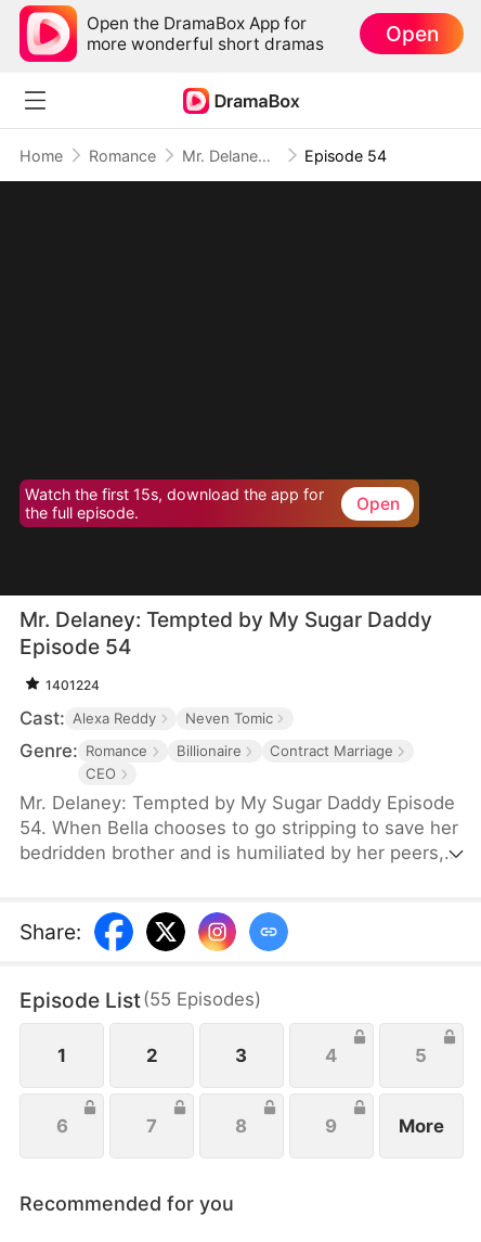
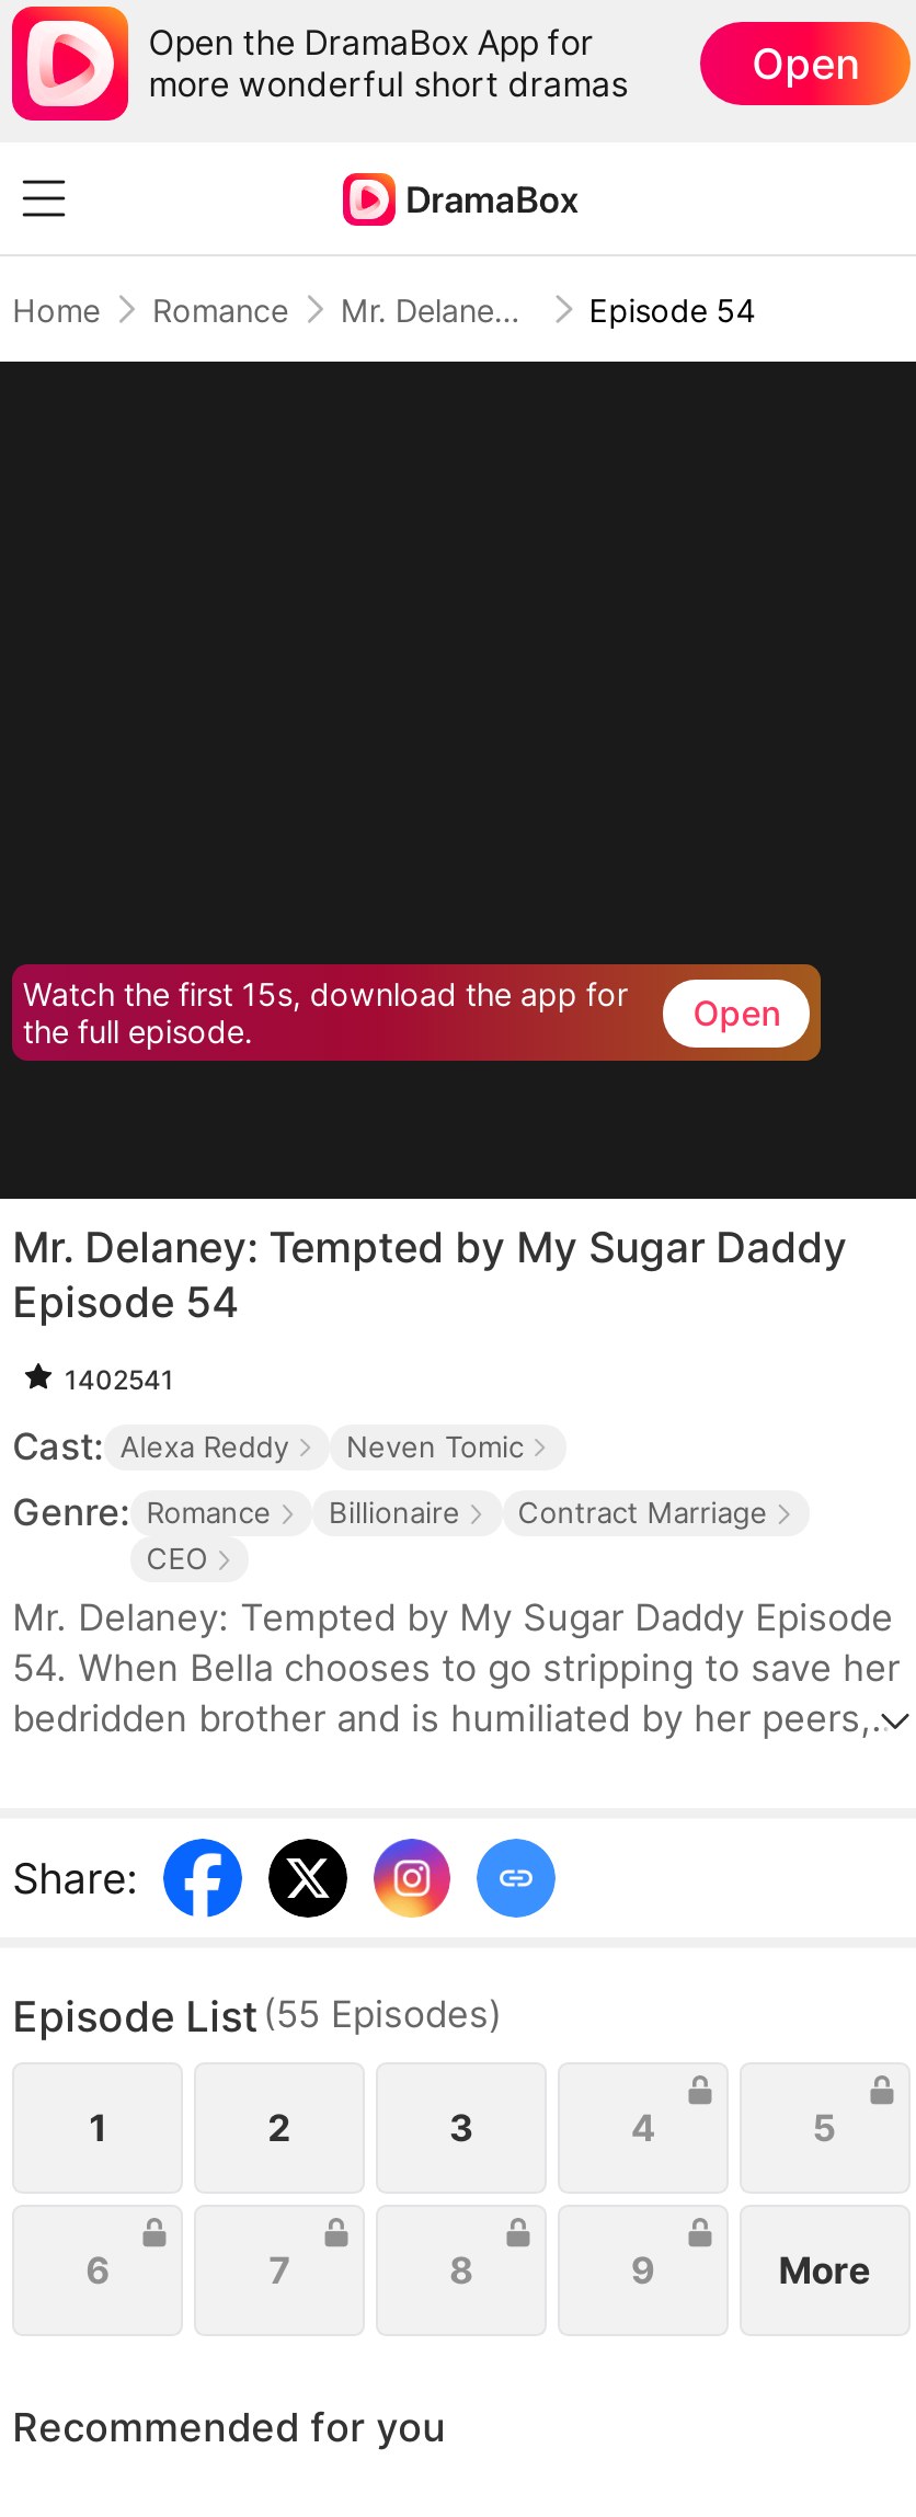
[45,677,100,693] 1401224 -> [65,1362,174,1395] 1402541

